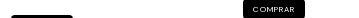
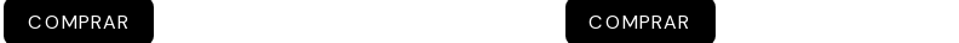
none -> [28,9,130,33] COMPRAR

